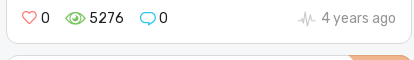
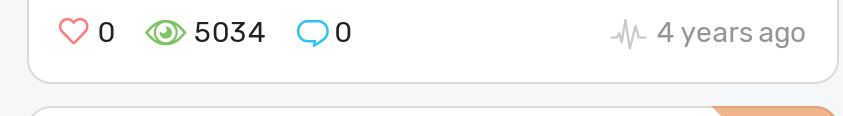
[89,10,124,27] 5276 -> [194,17,266,51] 5034

